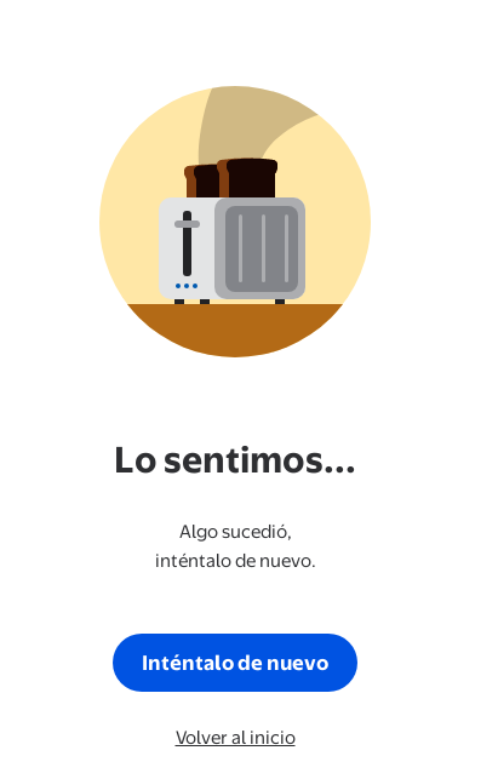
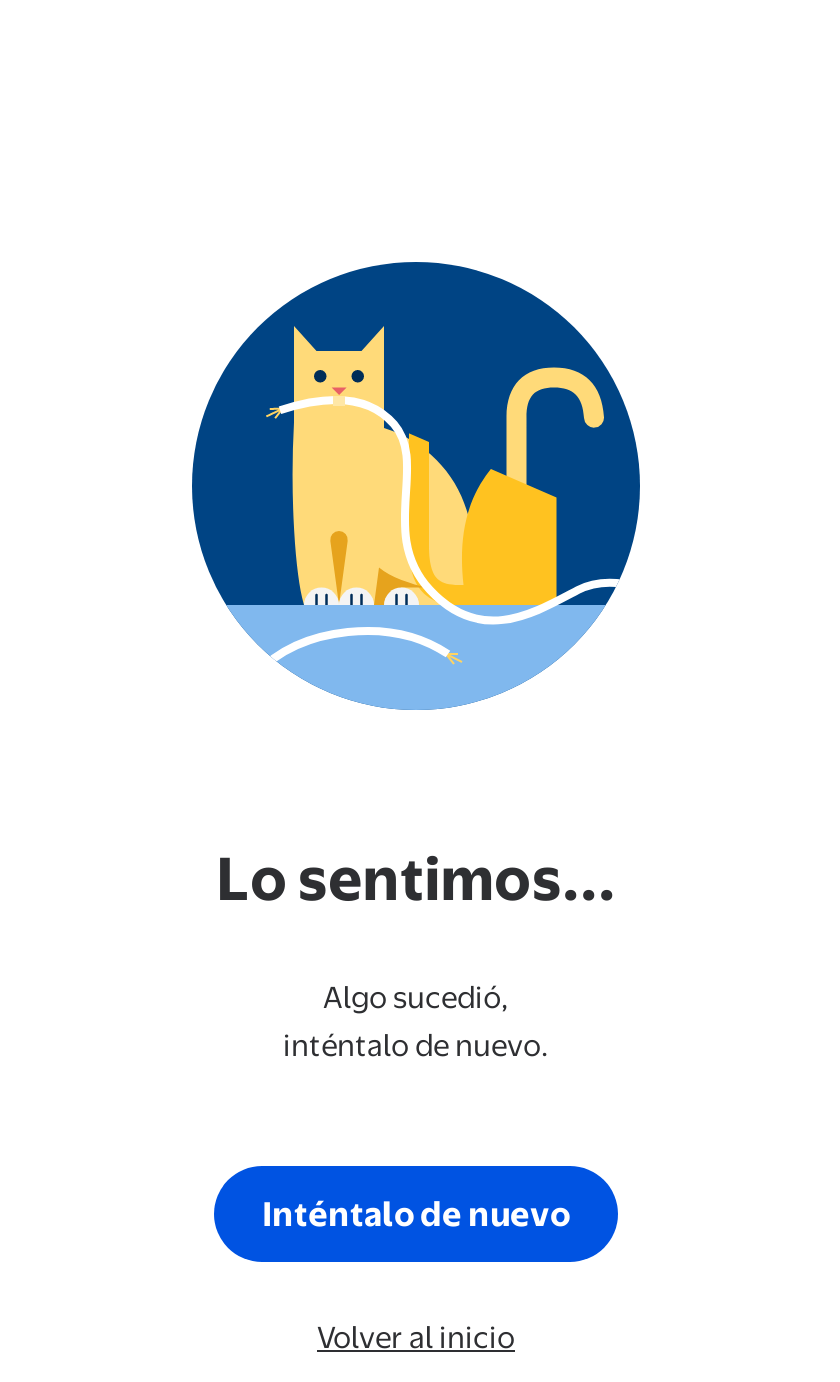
[99,86,371,359] [image] -> [190,260,642,712] [image]

